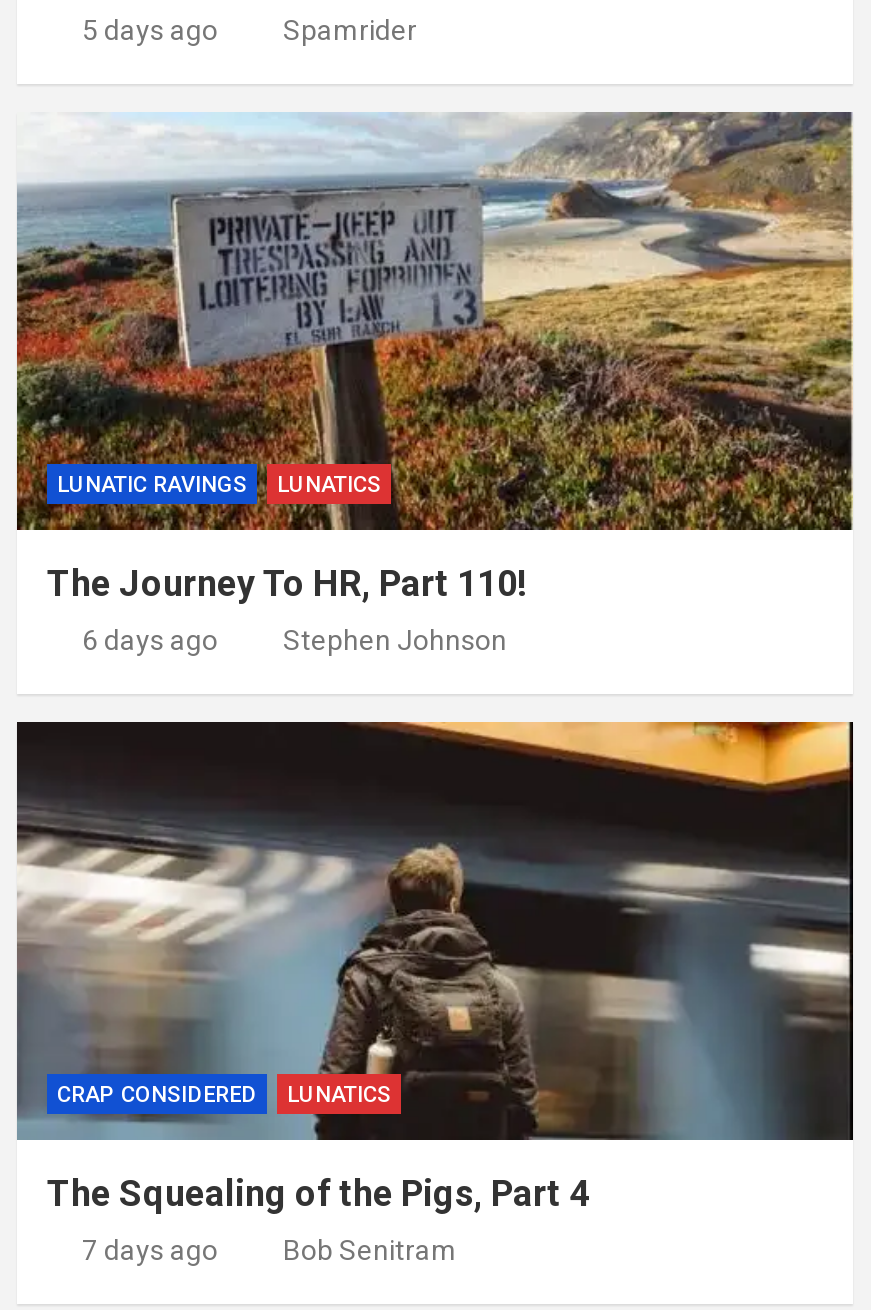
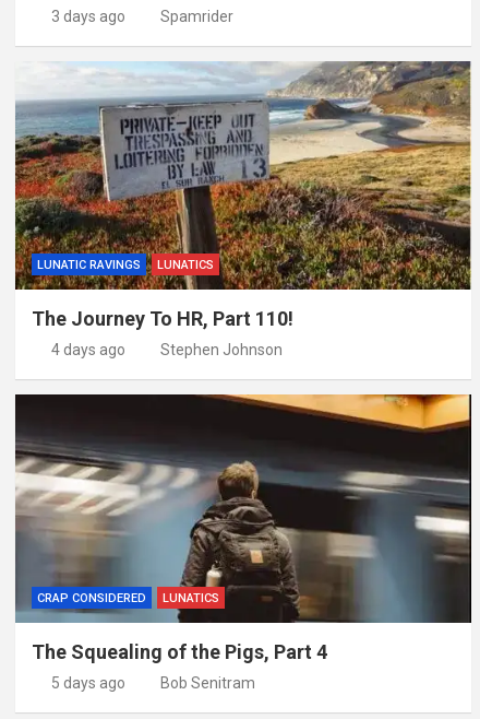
[82,14,218,46] 5 days ago -> [51,8,125,25] 3 days ago
[82,624,218,656] 6 days ago -> [51,341,125,358] 4 days ago
[82,1234,218,1266] 7 days ago -> [51,674,125,692] 5 days ago

